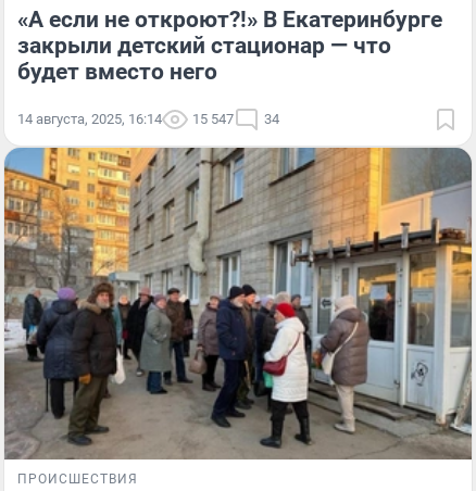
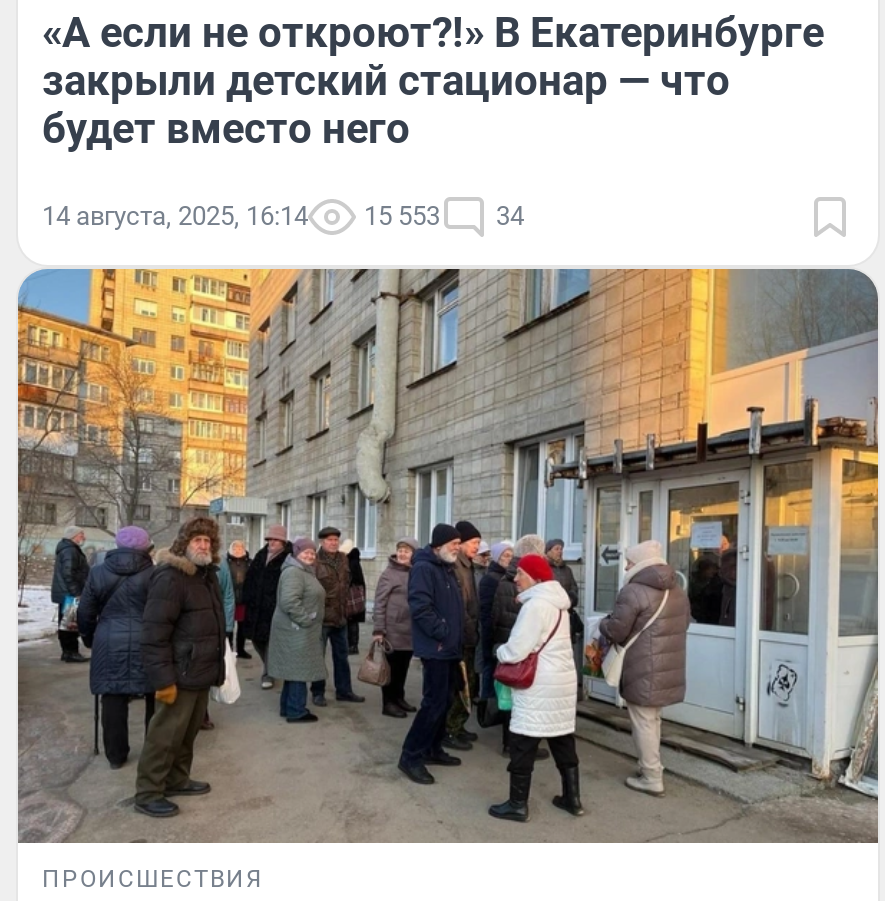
[17,111,279,127] 14 августа, 2025, 16:14 15 547 34 -> [42,201,524,231] 14 августа, 2025, 16:14 15 553 34

